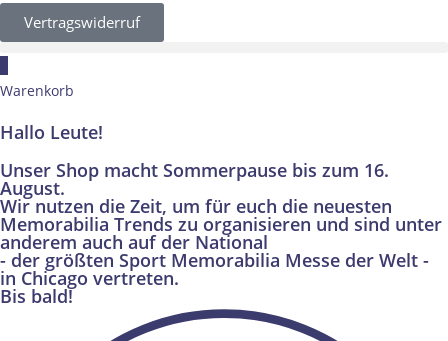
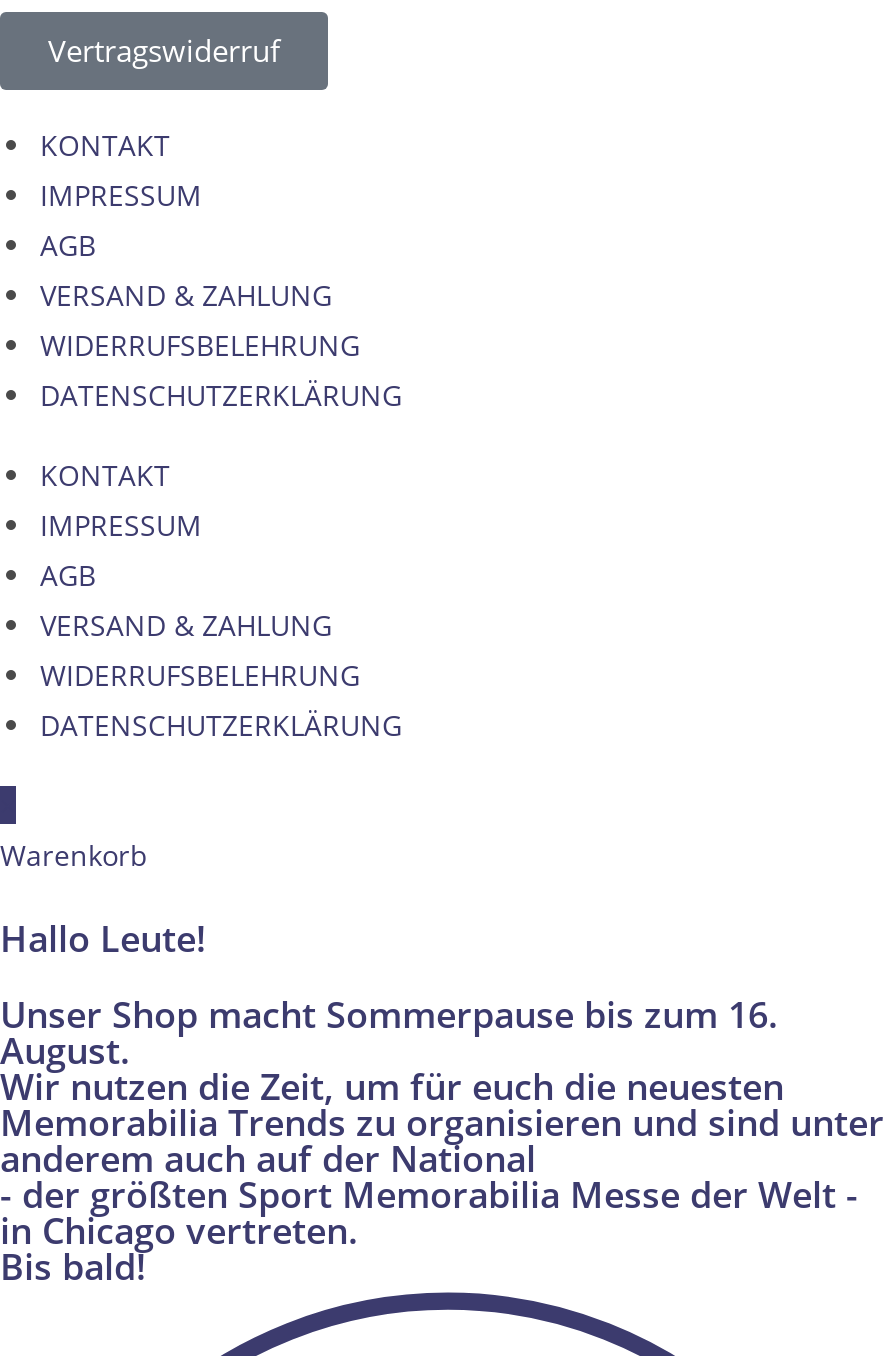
none -> [40,127,402,745] KONTAKT | IMPRESSUM | AGB | VERSAND & ZAHLUNG | WIDERRUFSBELEHRUNG | DATENSCHUTZERKLÄRUNG | KONTAKT | IMPRESSUM | AGB | VERSAND & ZAHLUNG | WIDERRUFSBELEHRUNG | DATENSCHUTZERKLÄRUNG

